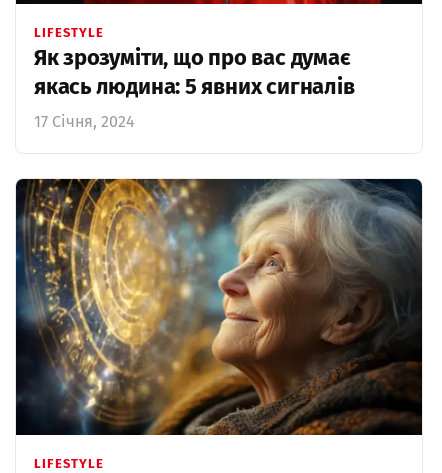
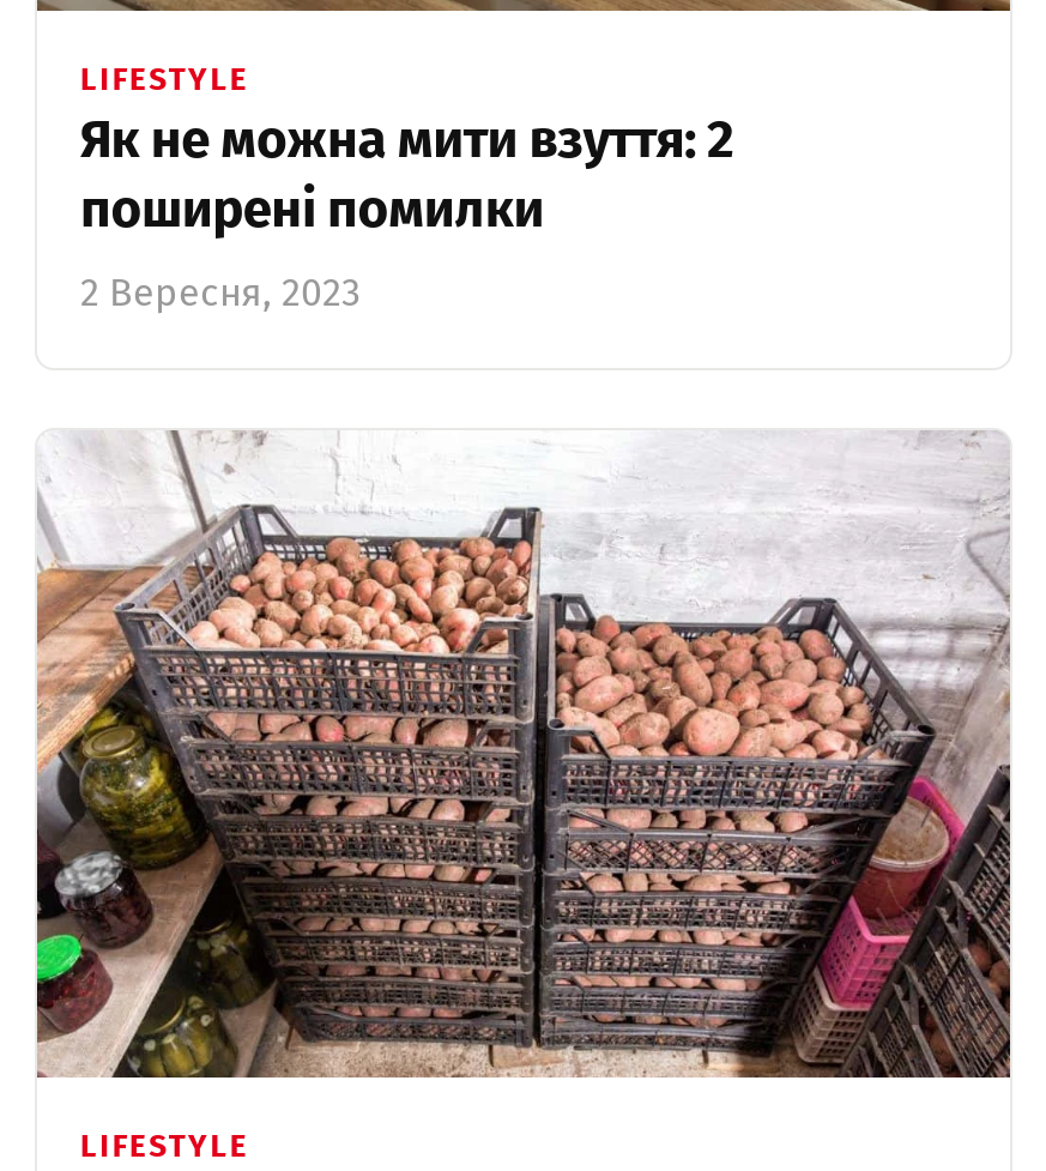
[34,44,354,131] Як зрозуміти, що про вас думає | якась людина: 5 явних сигналів | 17 Січня, 2024 -> [80,106,733,315] Як не можна мити взуття: 2 | поширені помилки | 2 Вересня, 2023
[15,178,423,436] [image] -> [35,429,1012,1079] [image]

